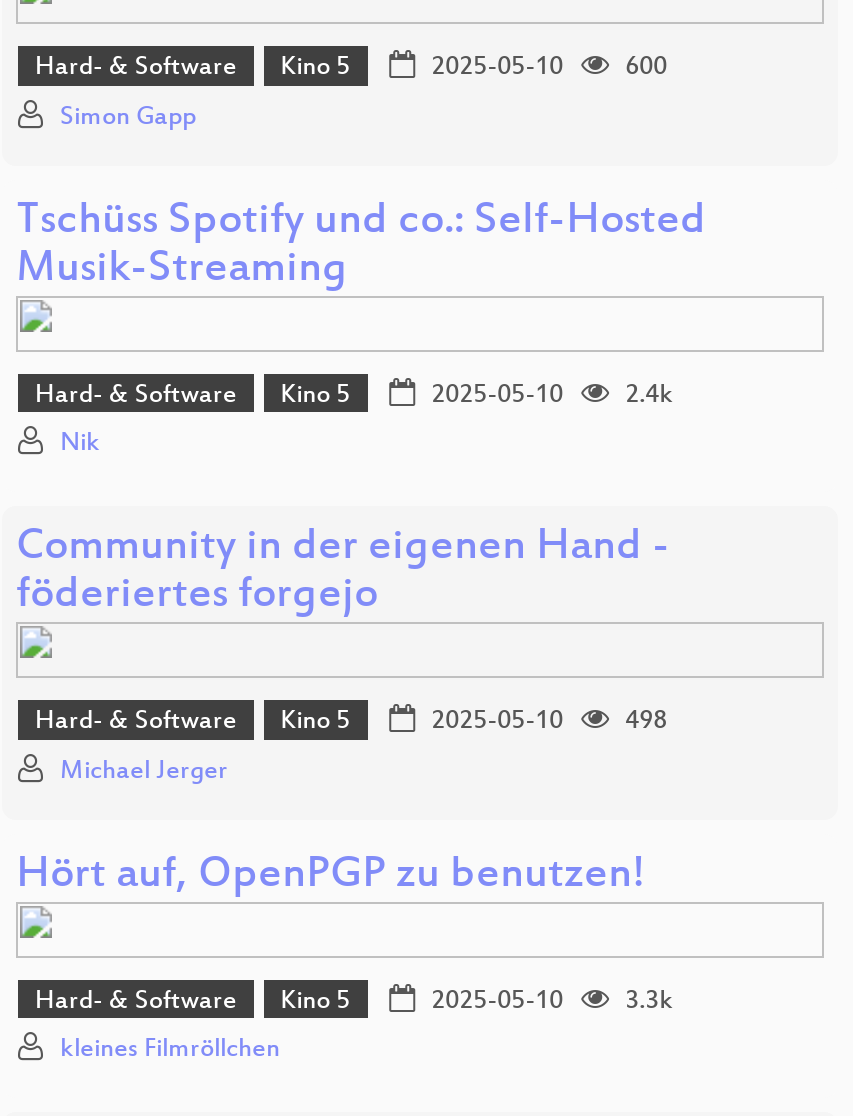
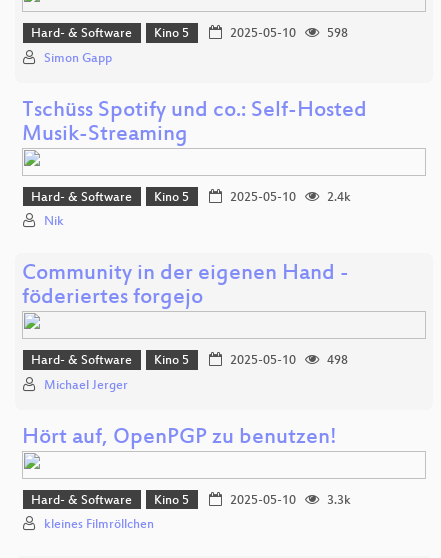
[425,54,667,82] 2025-05-10 600 -> [227,27,348,41] 2025-05-10 598

